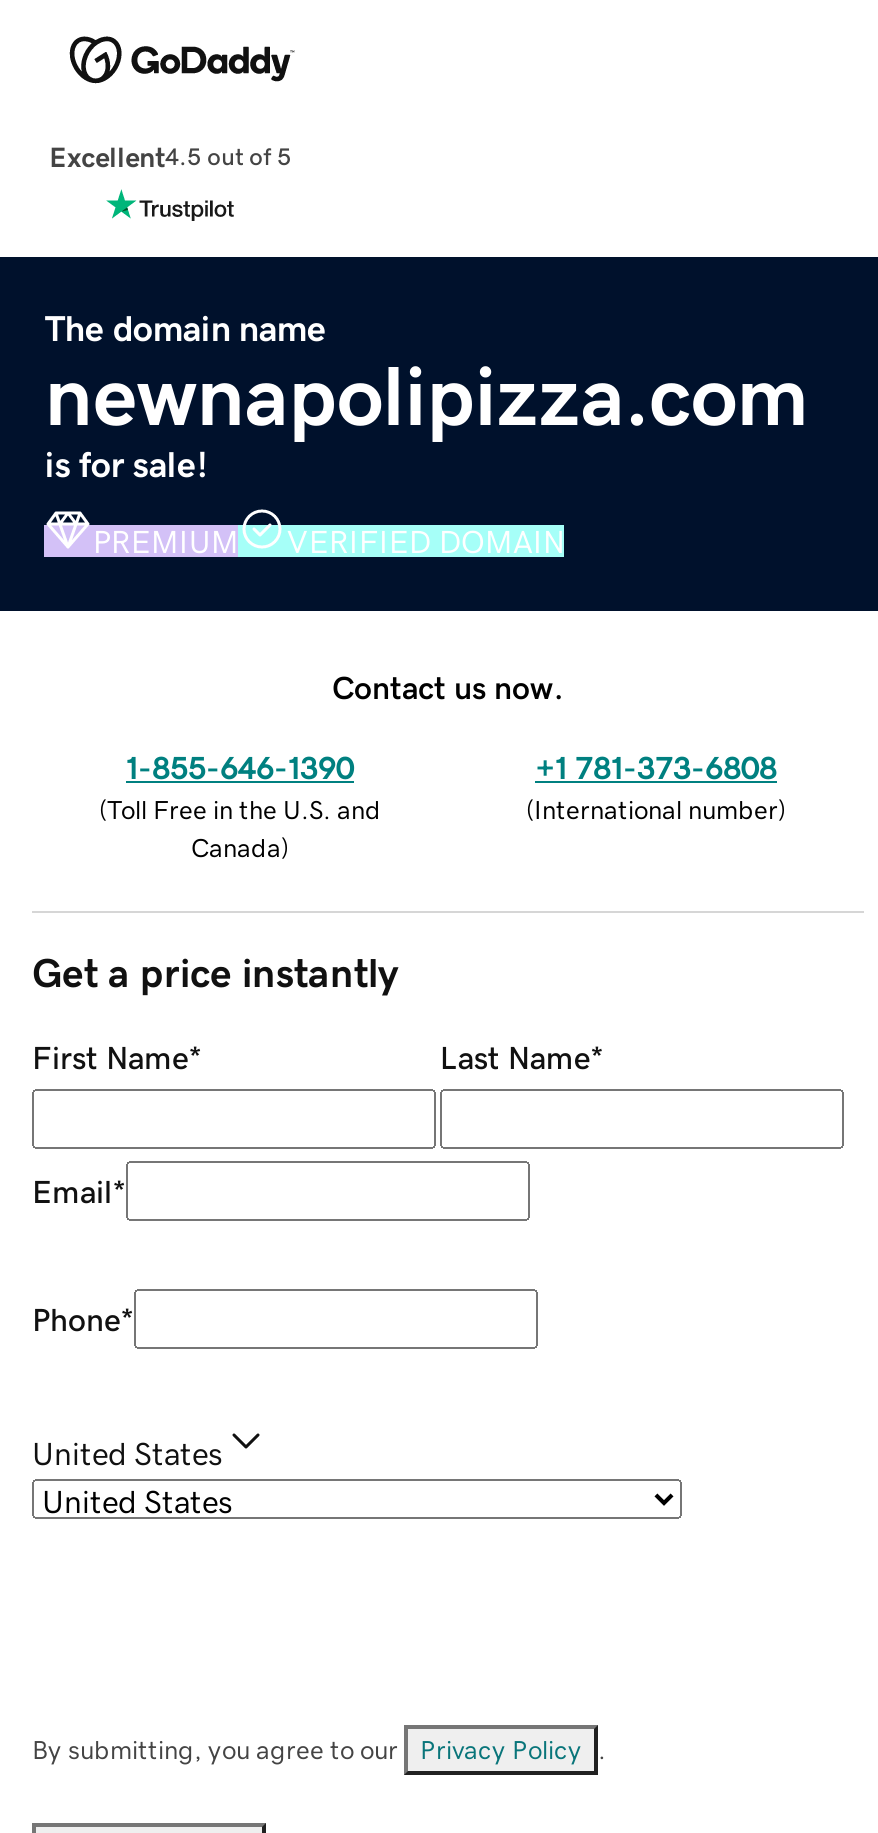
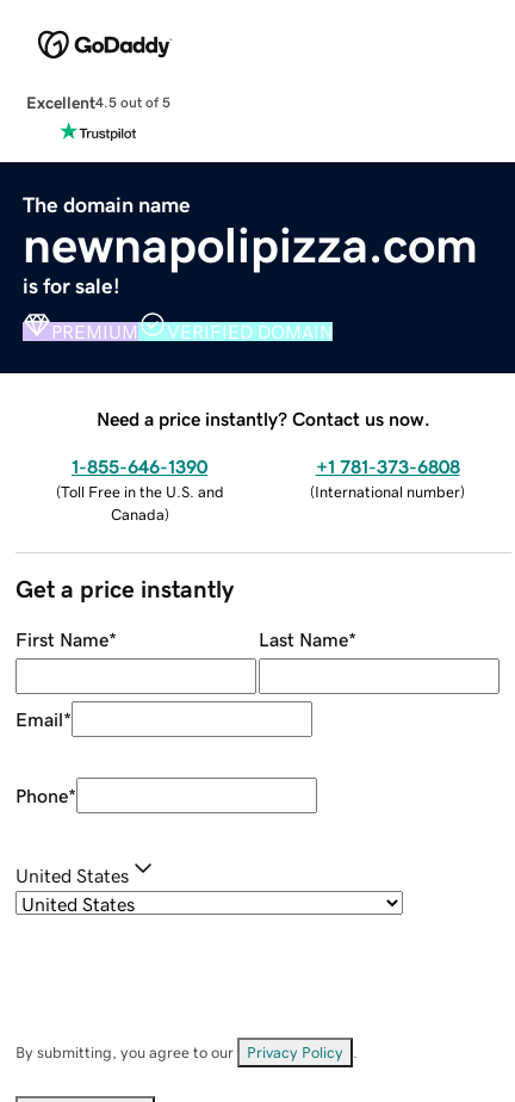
[332,670,564,702] Contact us now. -> [97,409,430,428] Need a price instantly? Contact us now.

